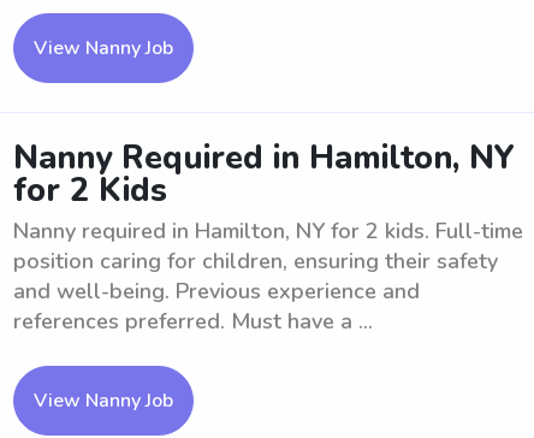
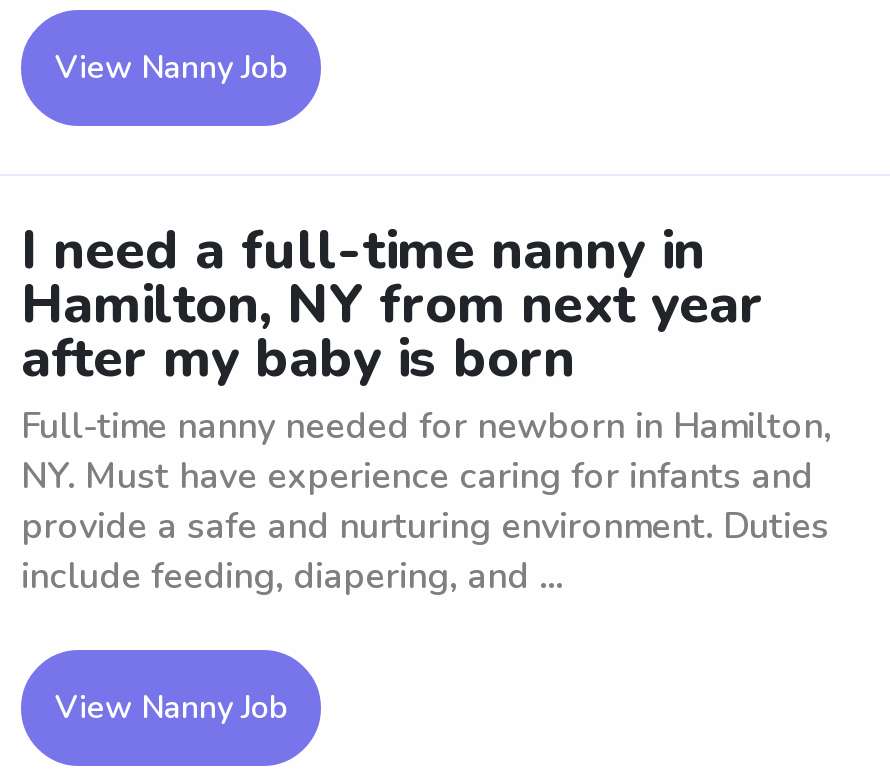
[13,136,523,336] Nanny Required in Hamilton, NY | for 2 Kids | Nanny required in Hamilton, NY for 2 kids. Full-time | position caring for children, ensuring their safety | and well-being. Previous experience and | references preferred. Must have a ... -> [21,214,831,600] I need a full-time nanny in | Hamilton, NY from next year | after my baby is born | Full-time nanny needed for newborn in Hamilton, | NY. Must have experience caring for infants and | provide a safe and nurturing environment. Duties | include feeding, diapering, and ...

